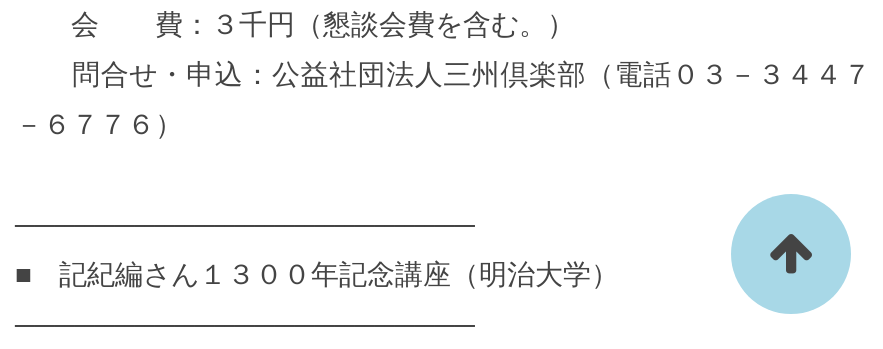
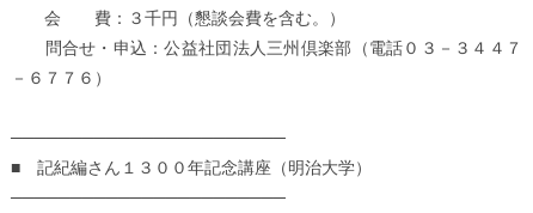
[729,192,853,316] [image] -> none

